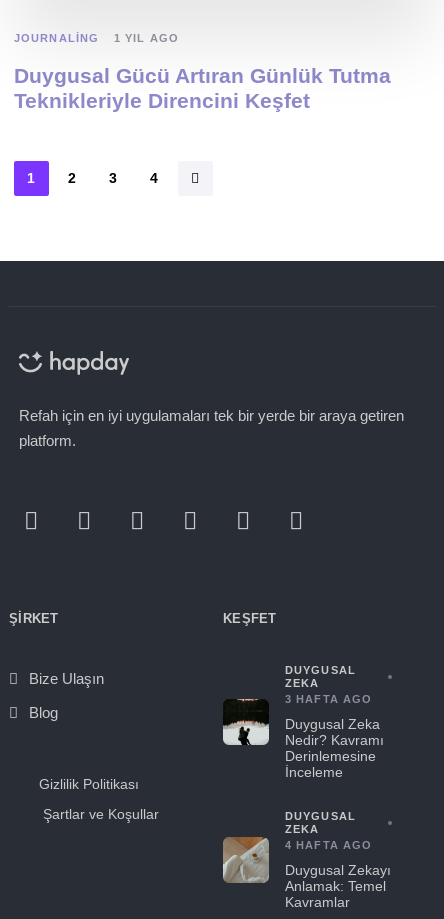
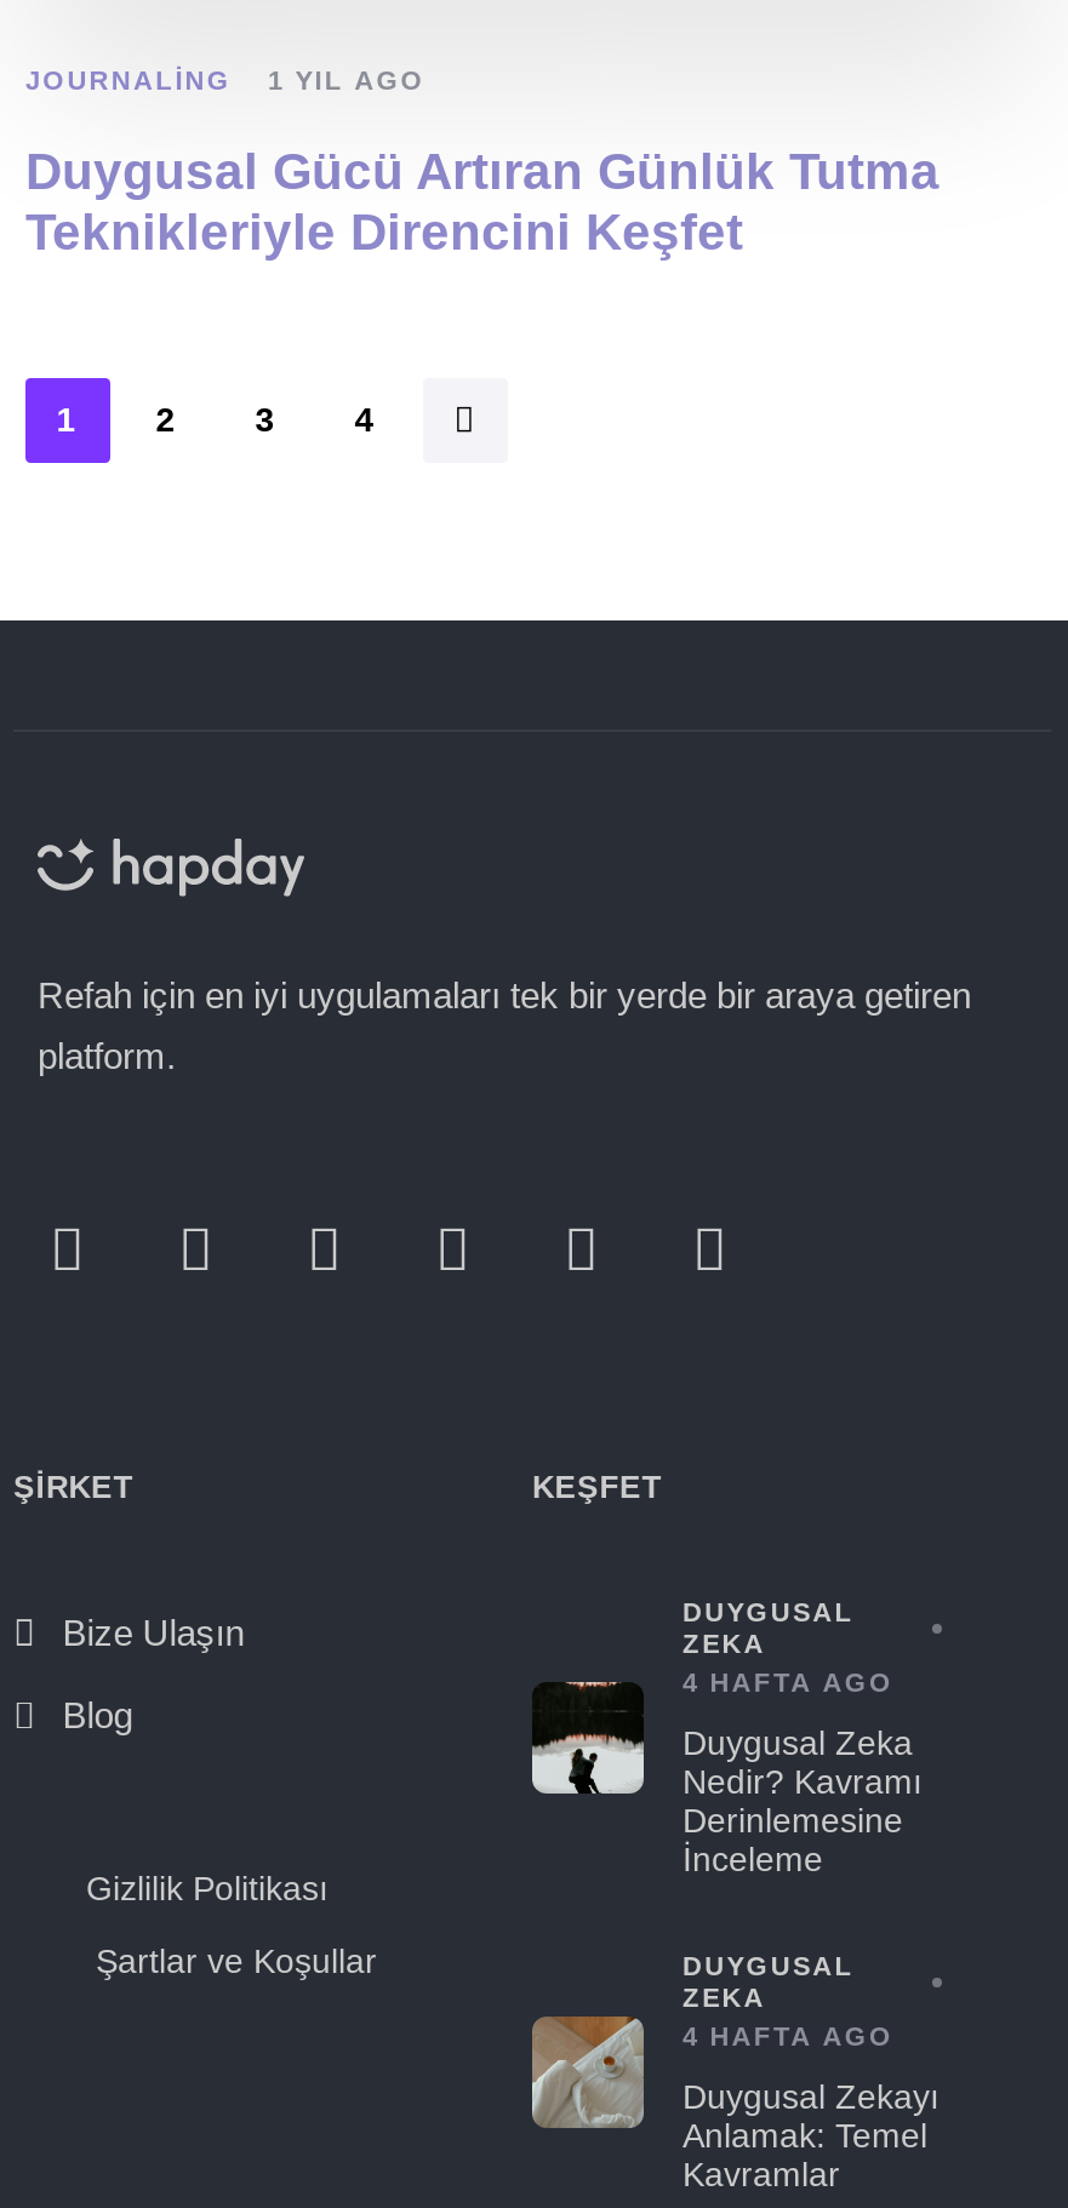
[285,693,372,705] 3 HAFTA AGO -> [683,1668,894,1697] 4 HAFTA AGO

